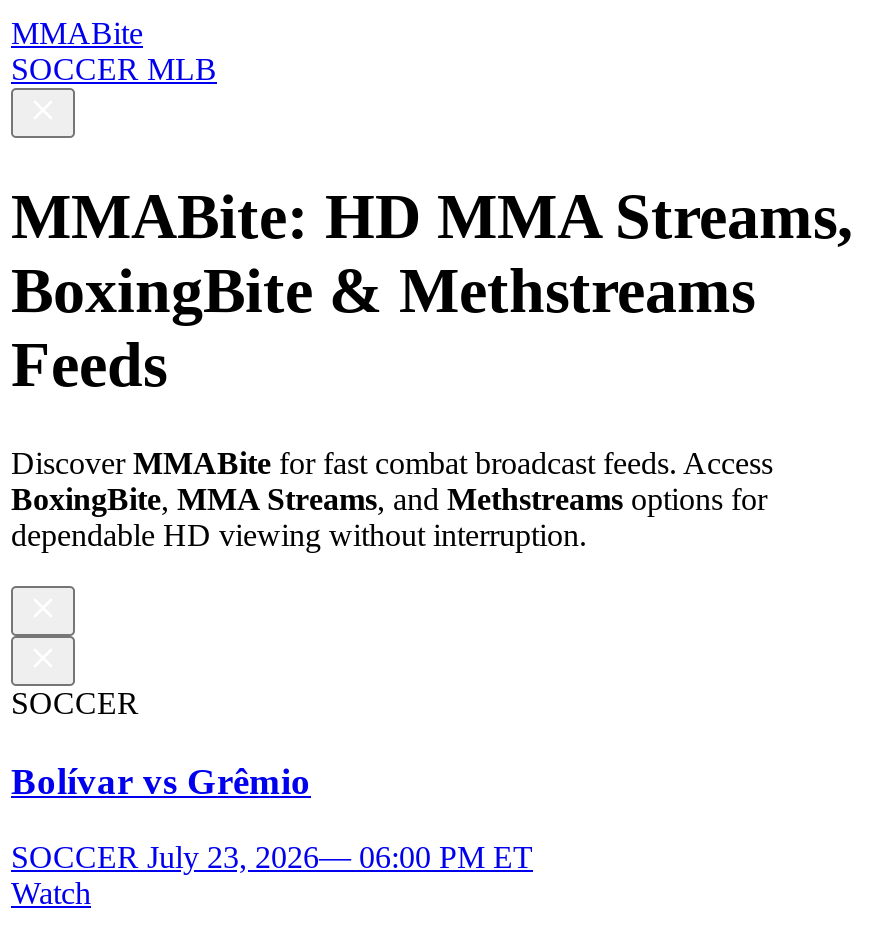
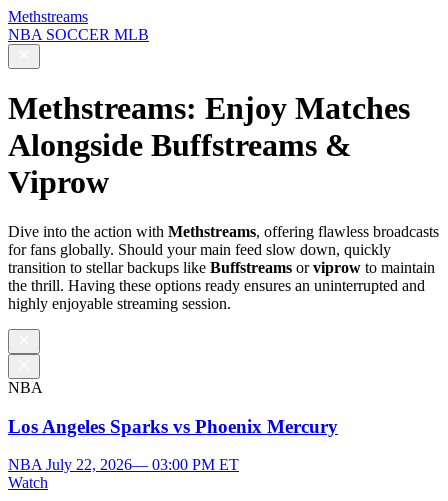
[11,16,217,86] MMABite | SOCCER MLB -> [8,8,149,43] Methstreams | NBA SOCCER MLB
[11,181,853,401] MMABite: HD MMA Streams, | BoxingBite & Methstreams | Feeds -> [8,90,410,200] Methstreams: Enjoy Matches | Alongside Buffstreams & | Viprow
[11,446,773,552] Discover MMABite for fast combat broadcast feeds. Access | BoxingBite, MMA Streams, and Methstreams options for | dependable HD viewing without interruption. -> [8,223,439,312] Dive into the action with Methstreams, offering flawless broadcasts | for fans globally. Should your main feed slow down, quickly | transition to stellar backups like Buffstreams or viprow to maintain | the thrill. Having these options ready ensures an uninterrupted and | highly enjoyable streaming session.
[11,686,139,720] SOCCER -> [8,379,43,396] NBA
[11,759,311,801] Bolívar vs Grêmio -> [8,416,338,437] Los Angeles Sparks vs Phoenix Mercury
[11,841,533,875] SOCCER July 23, 2026— 06:00 PM ET -> [8,456,239,473] NBA July 22, 2026— 03:00 PM ET

